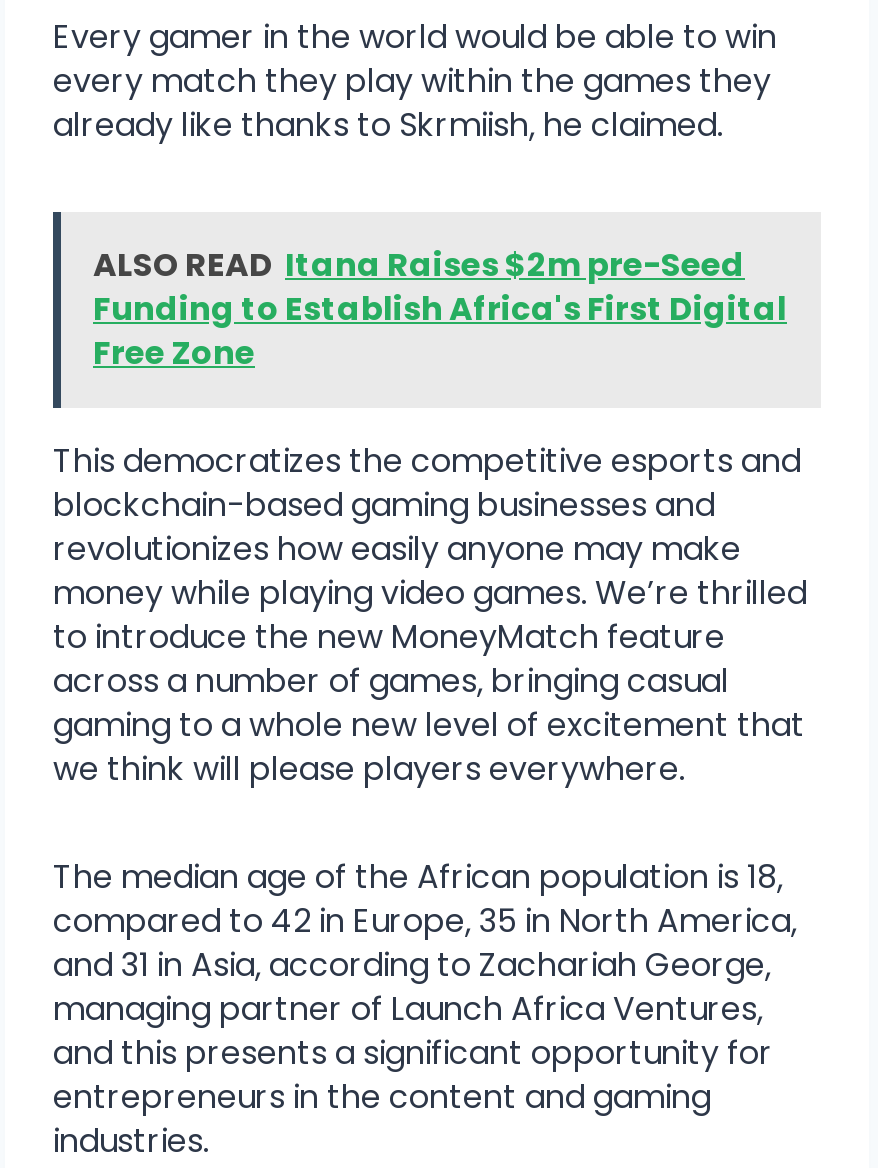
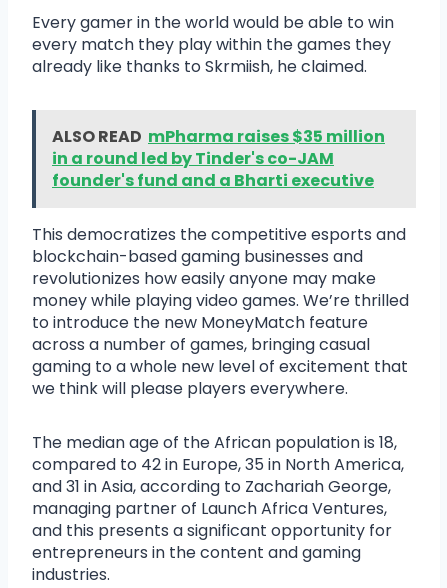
[93,241,787,375] ALSO READ Itana Raises $2m pre-Seed | Funding to Establish Africa's First Digital | Free Zone -> [52,125,385,192] ALSO READ mPharma raises $35 million | in a round led by Tinder's co-JAM | founder's fund and a Bharti executive

